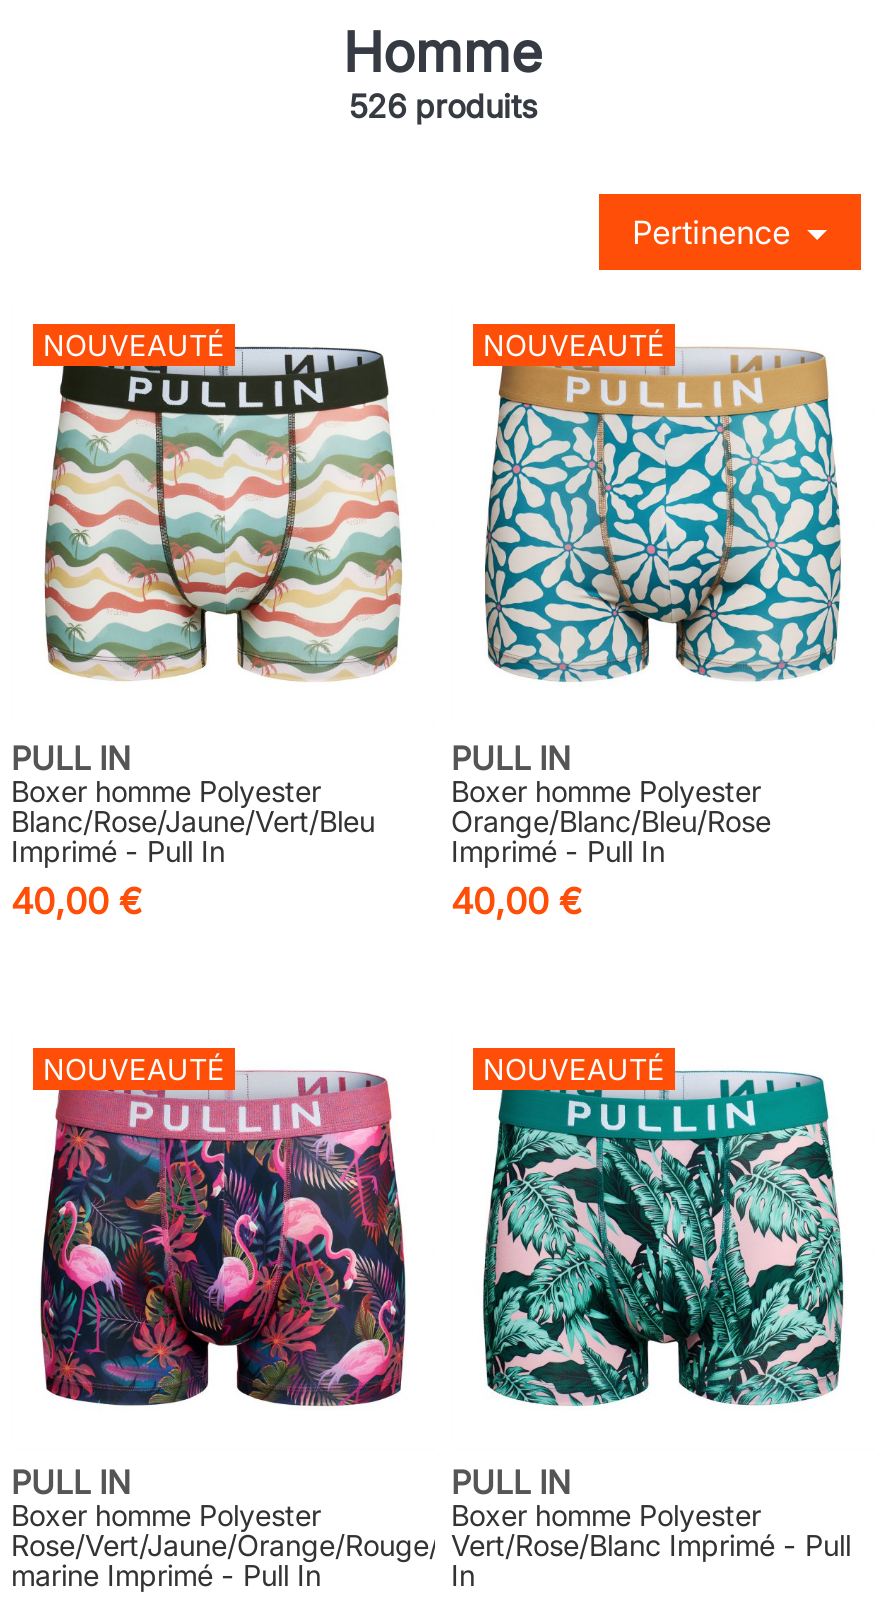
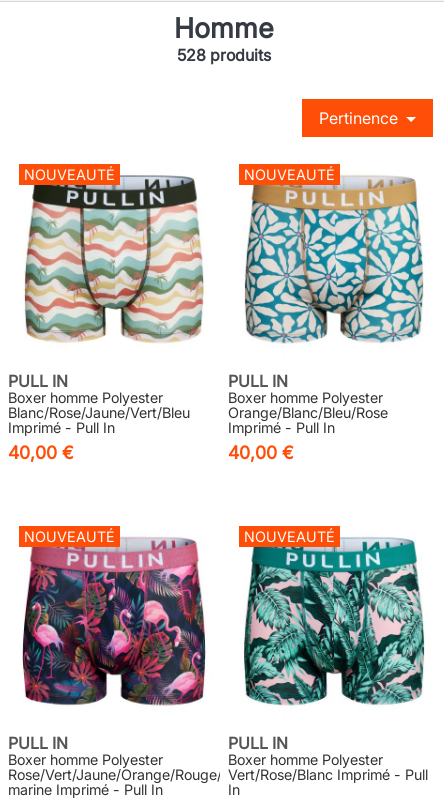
[349,86,537,126] 526 produits -> [177,45,271,65] 528 produits

